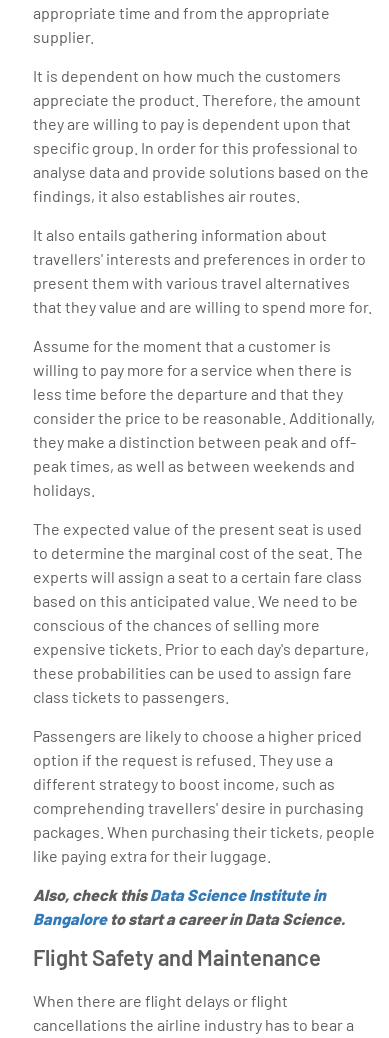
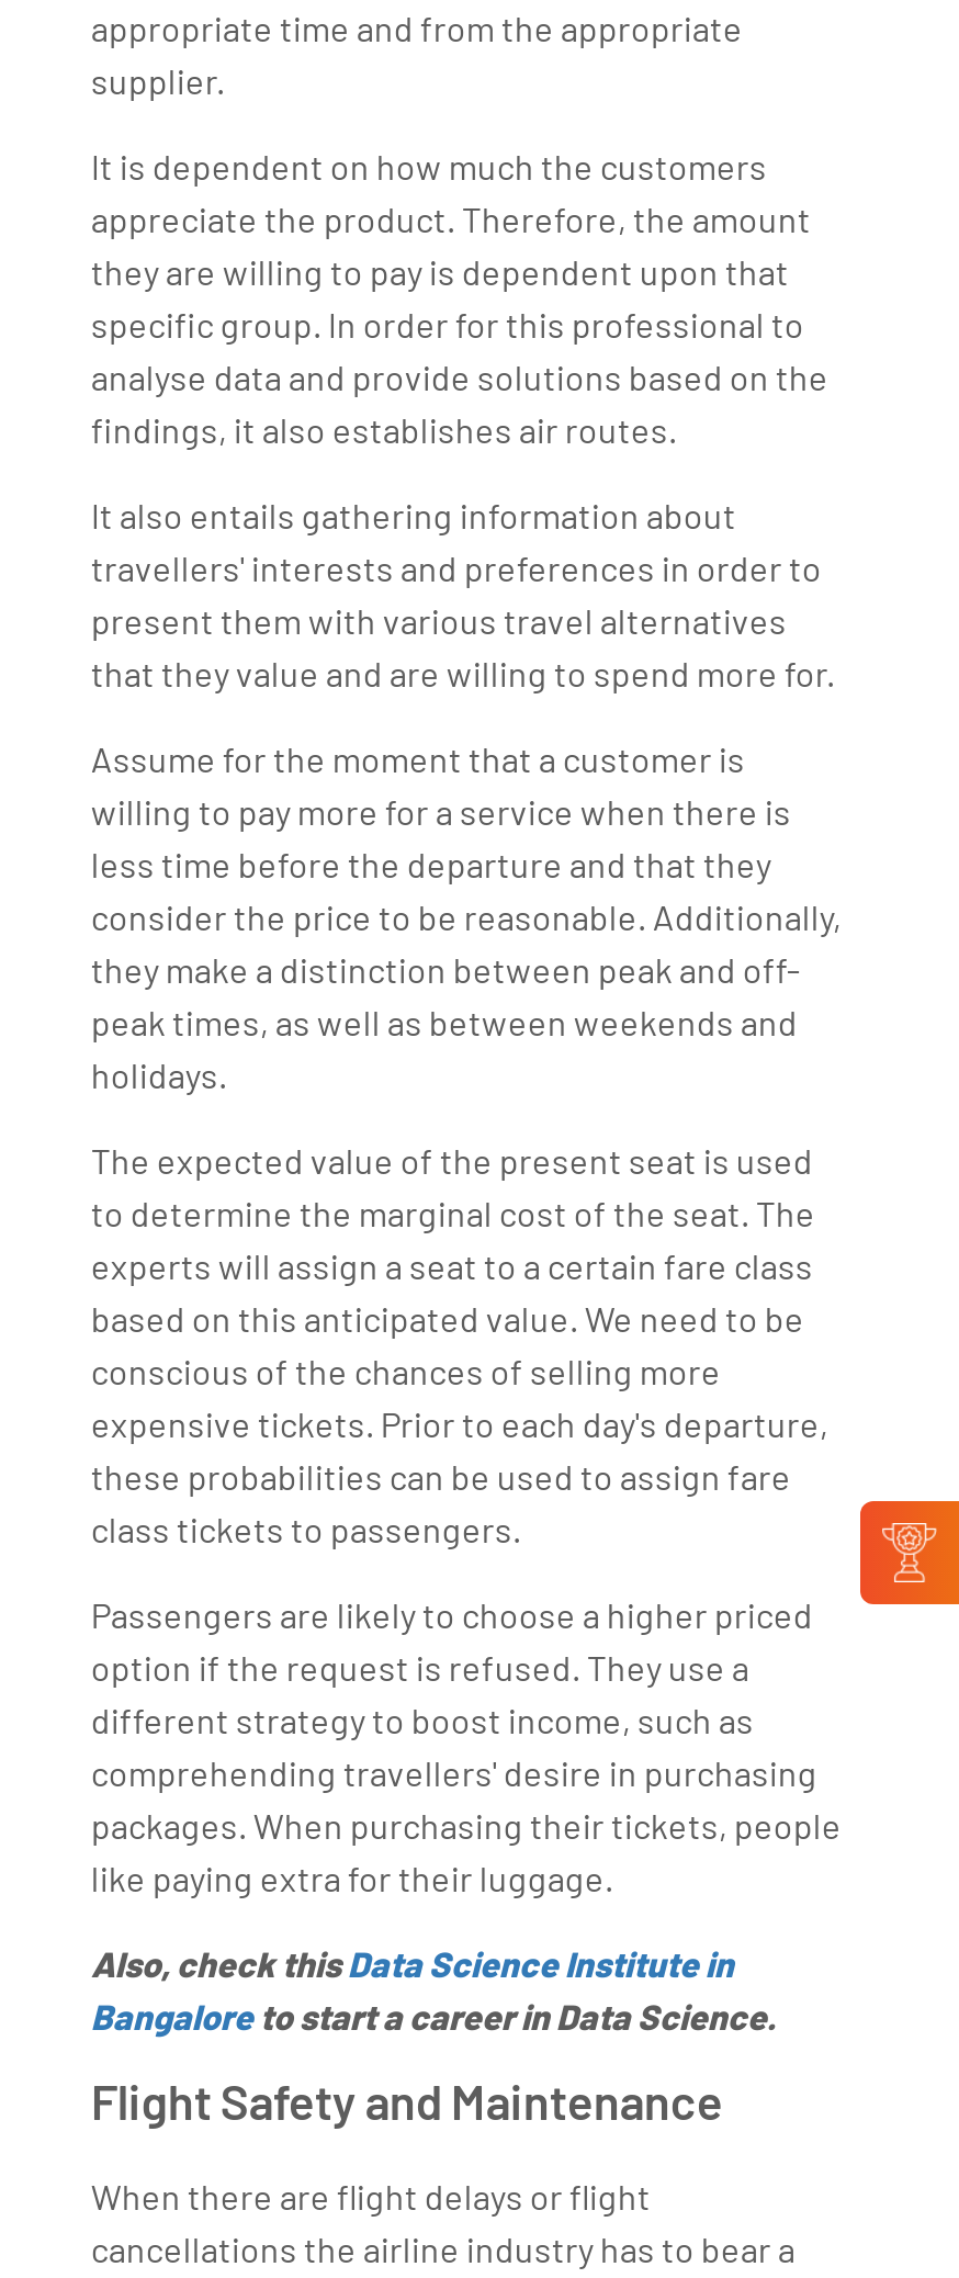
none -> [858,1499,952,1606] [image]

